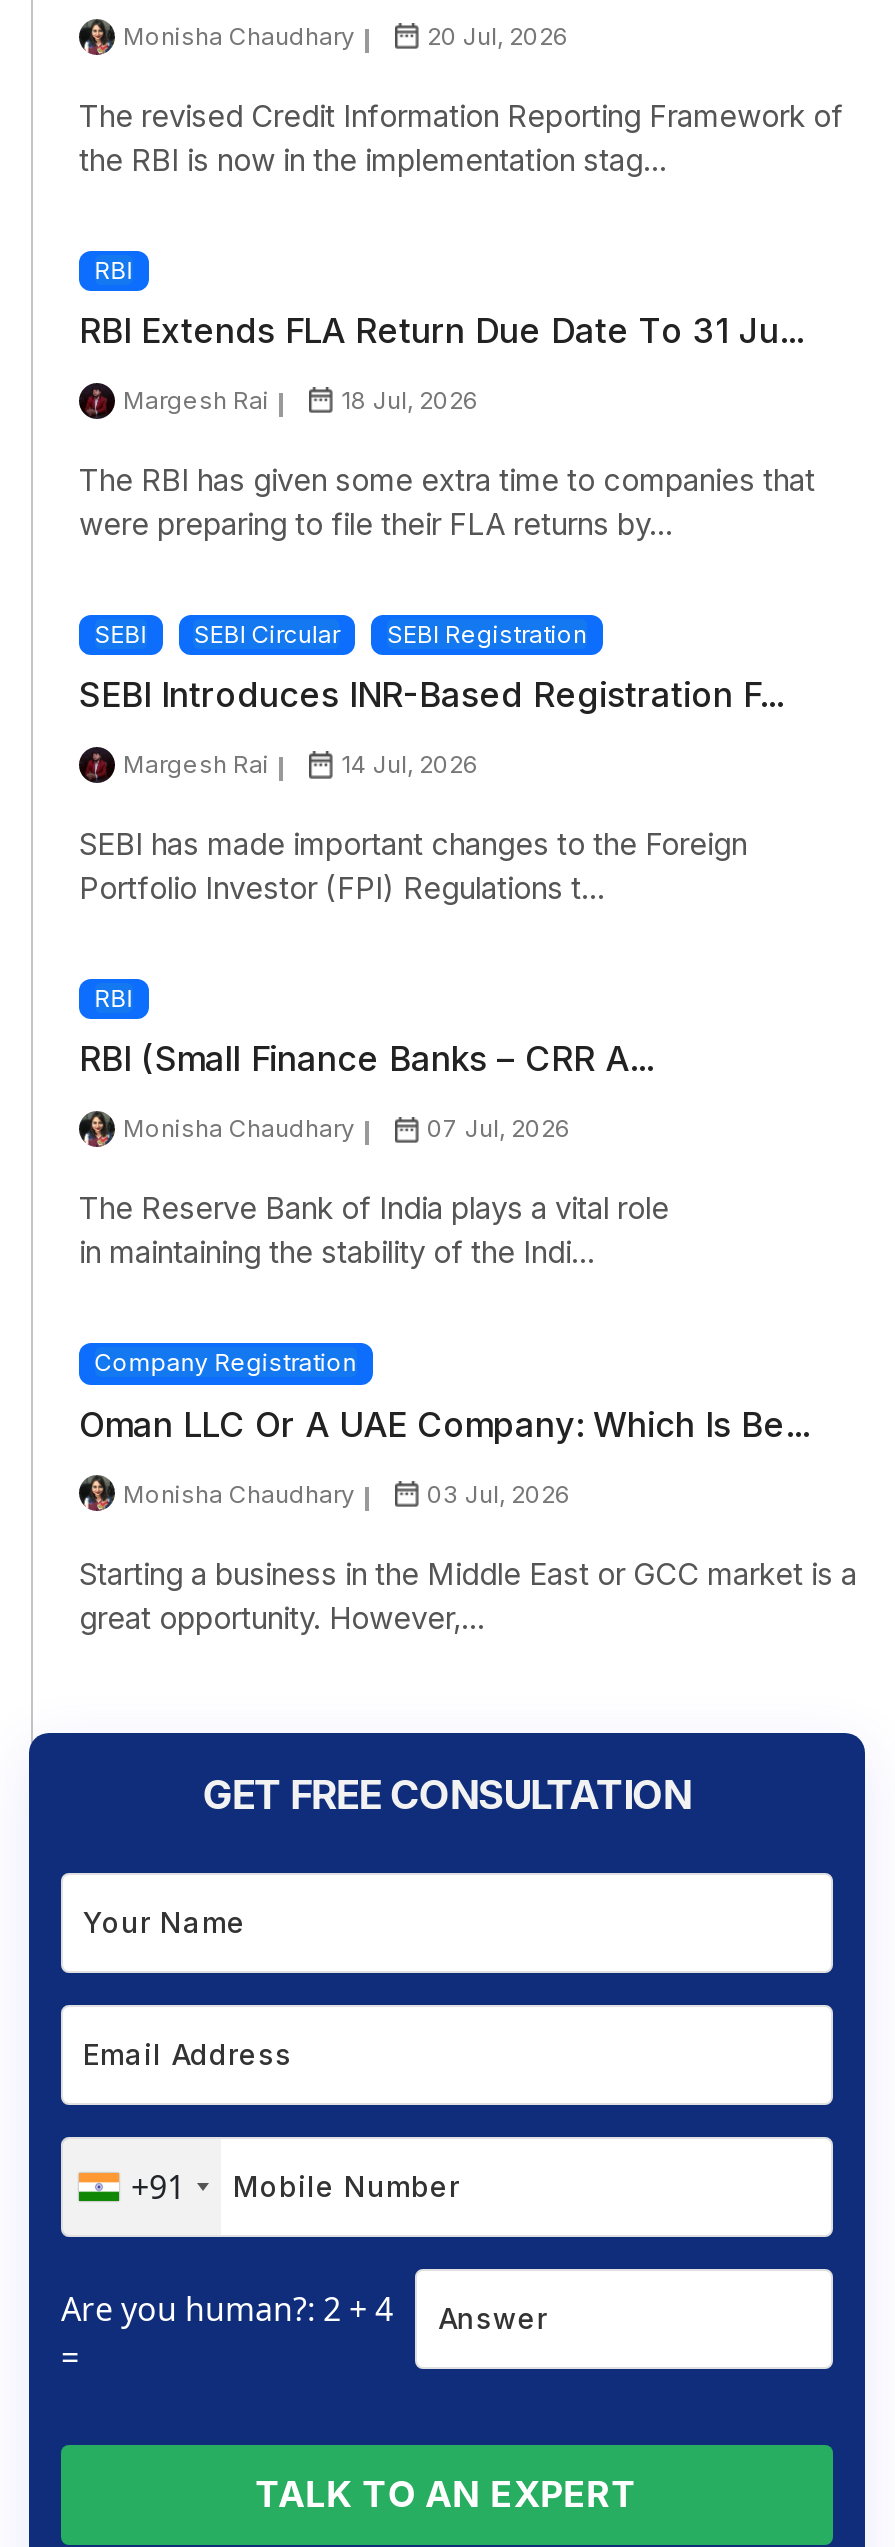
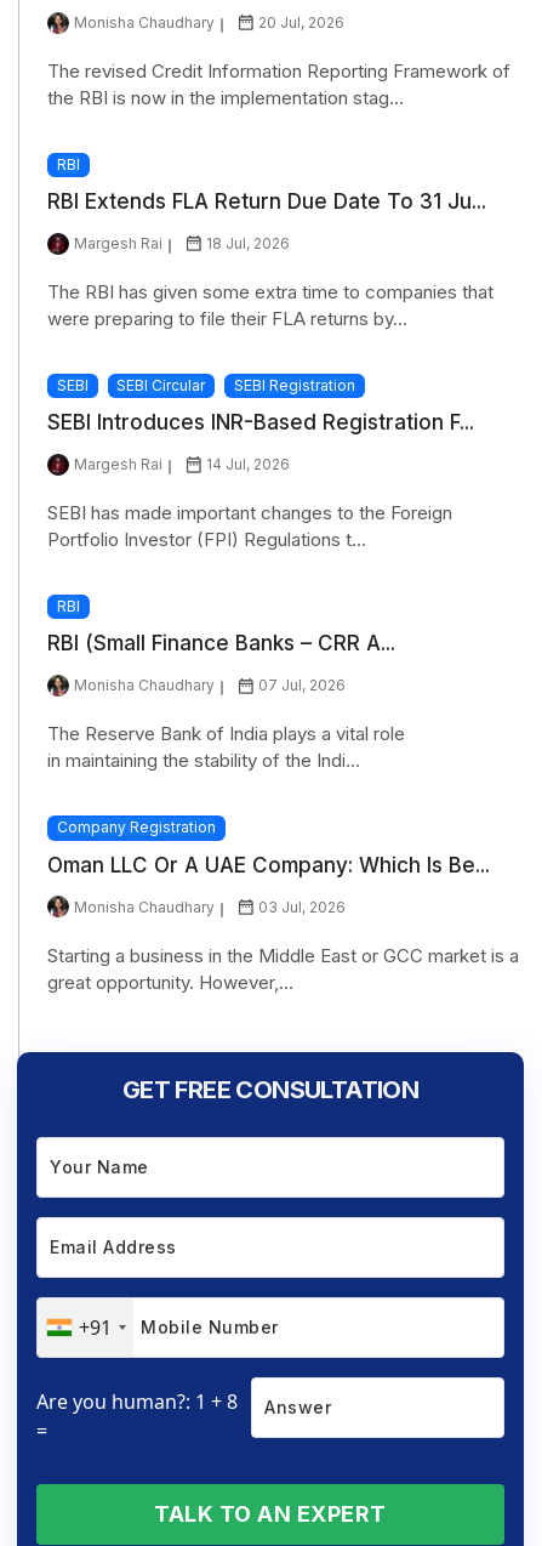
[61,2286,393,2330] Are you human?: 2 + 4 -> [36,1388,238,1414] Are you human?: 1 + 8

